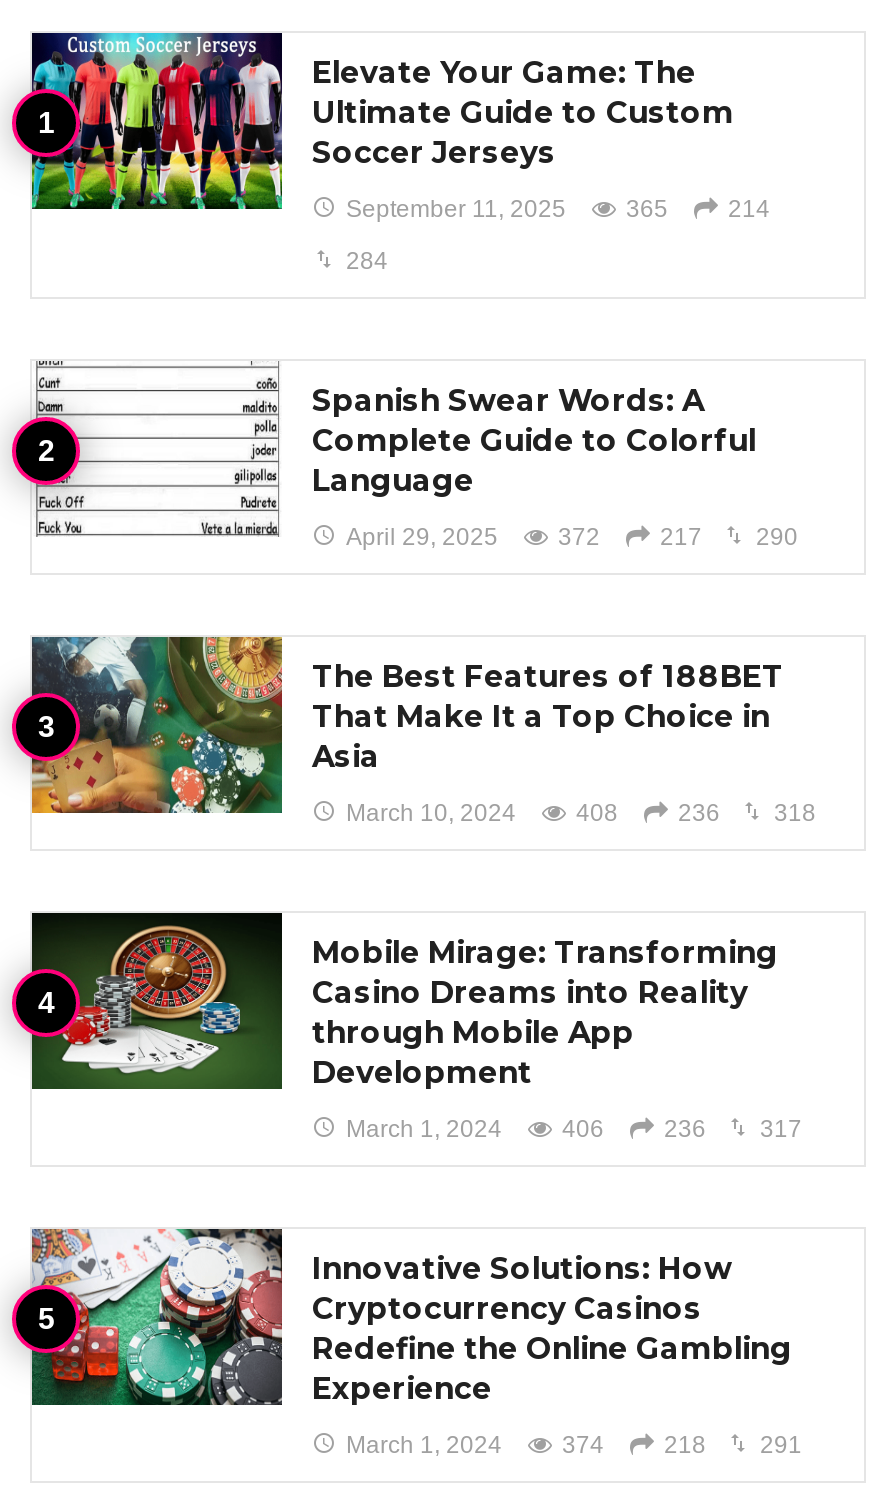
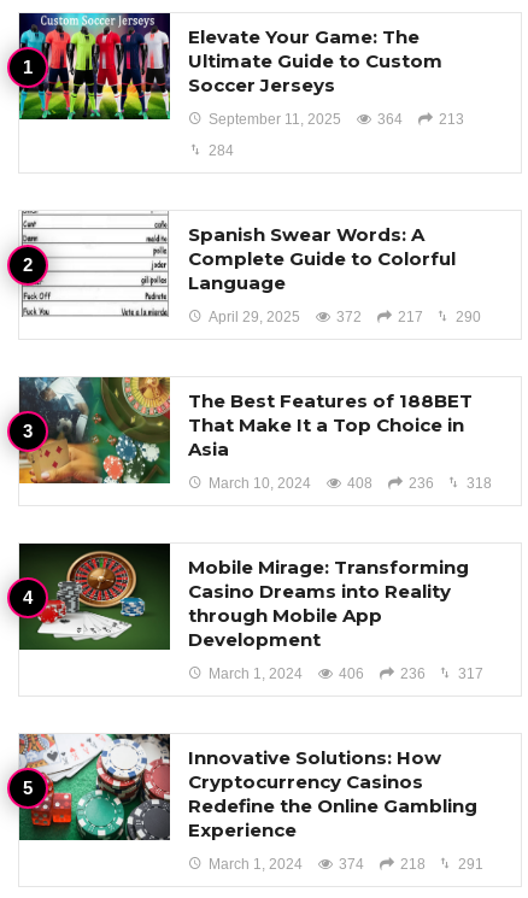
[626,195,668,223] 365 -> [377,111,403,128] 364
[728,195,770,223] 214 -> [439,111,464,128] 213

